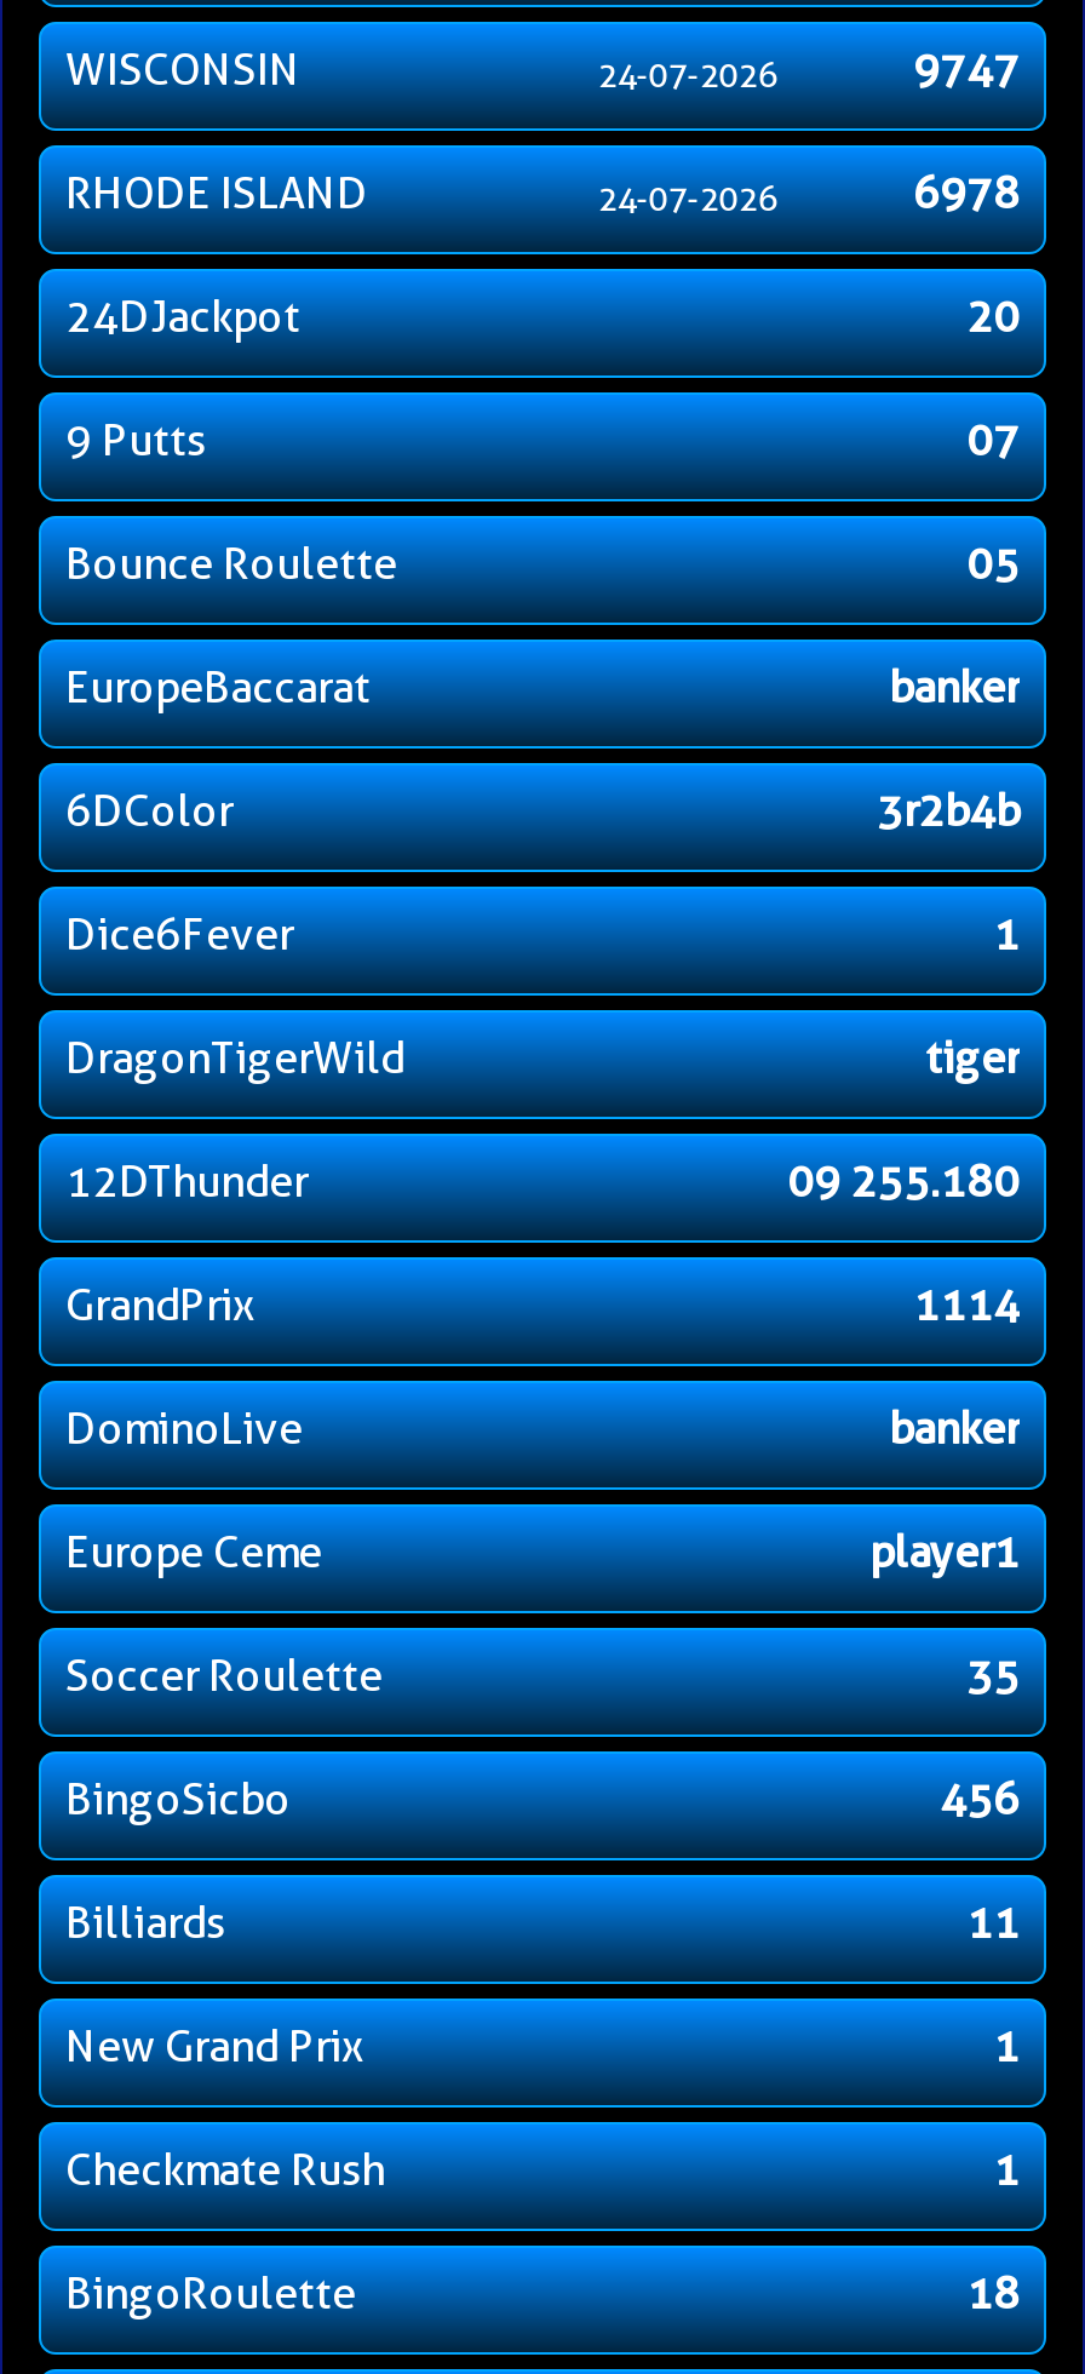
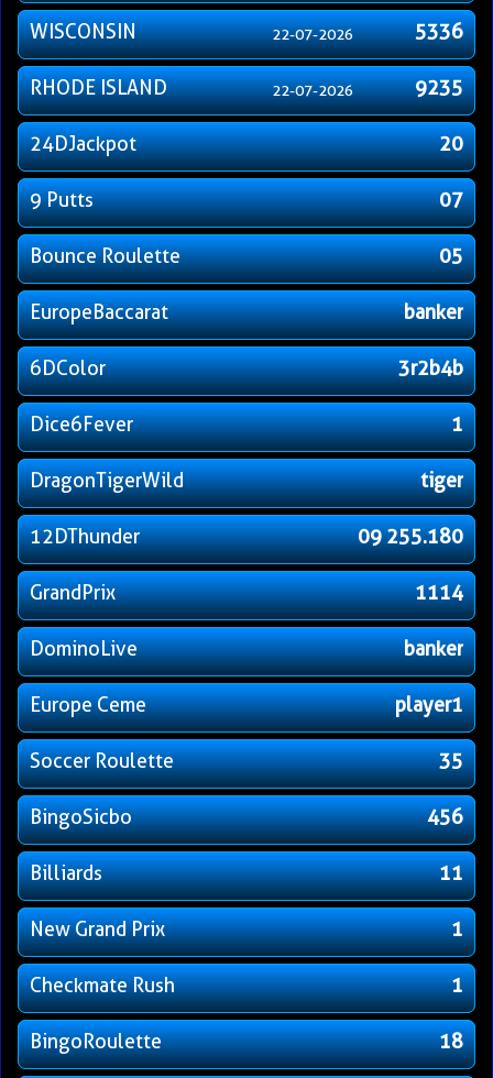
[597,57,777,95] 24-07-2026 -> [271,26,353,43] 22-07-2026
[913,45,1020,95] 9747 -> [415,20,463,43] 5336
[597,180,777,219] 24-07-2026 -> [271,82,353,99] 22-07-2026
[913,168,1020,219] 6978 -> [415,76,463,99] 9235

